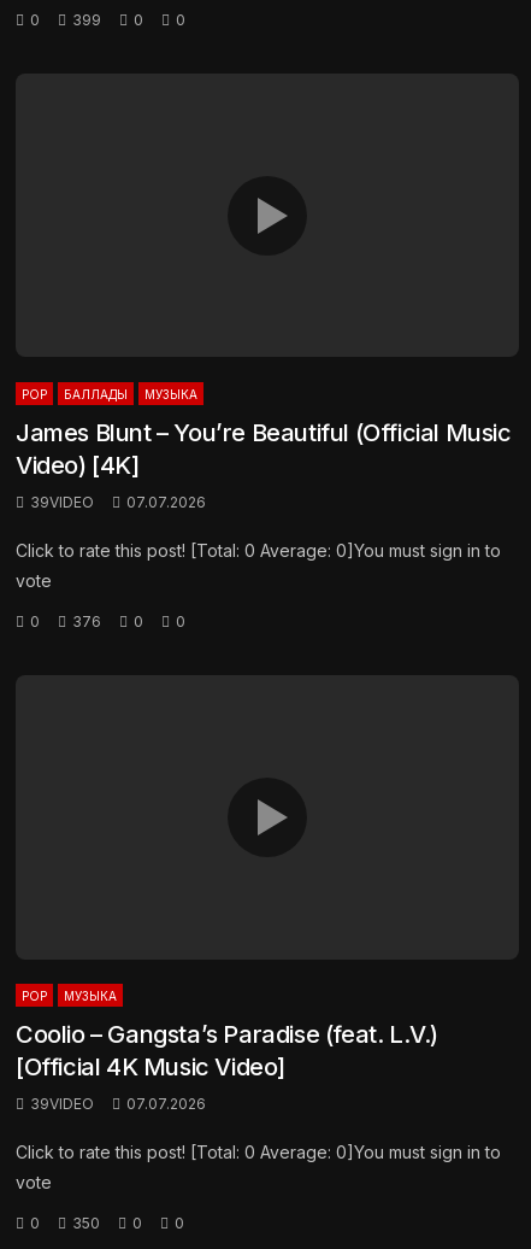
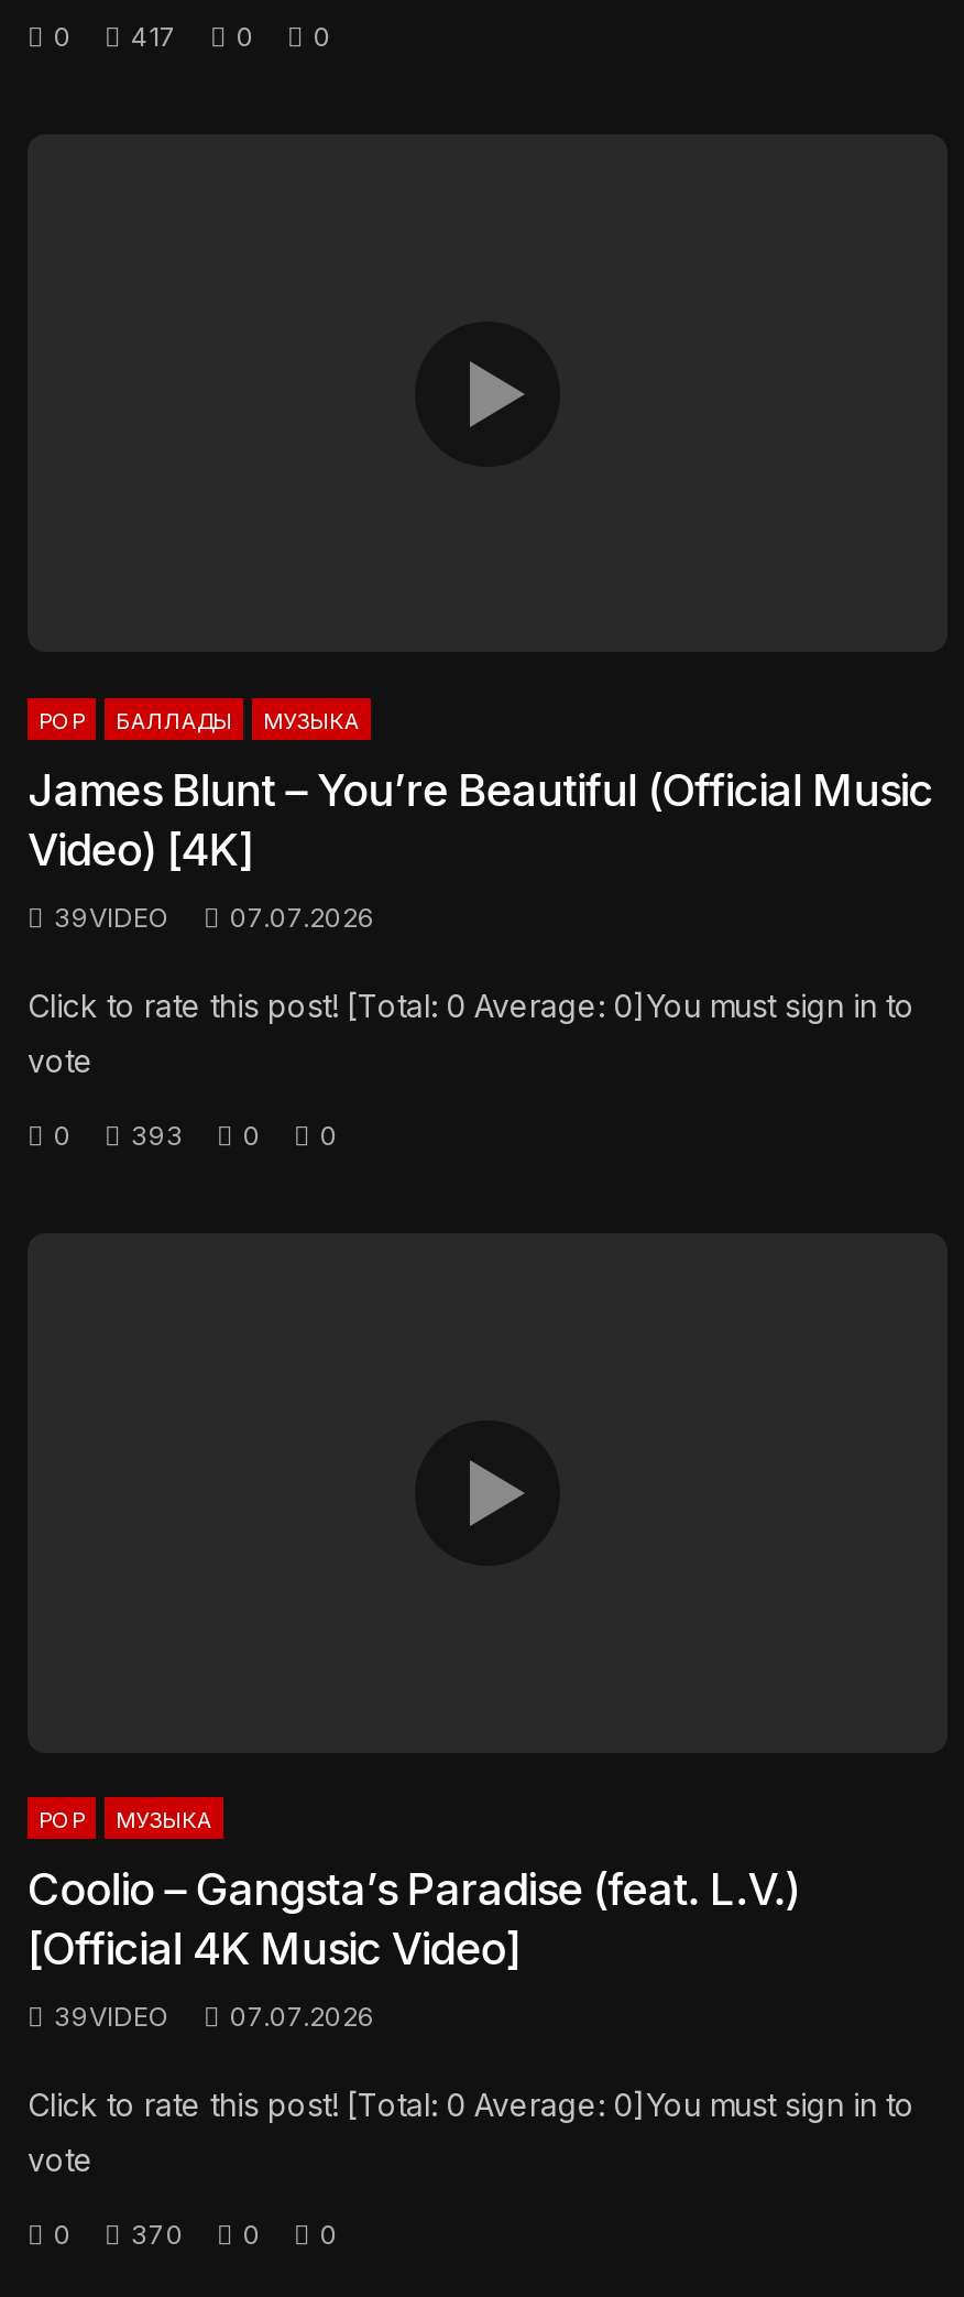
[30,11,185,29] 0 399 0 0 -> [54,19,331,52] 0 417 0 0
[30,612,185,630] 0 376 0 0 -> [54,1119,338,1152] 0 393 0 0
[30,1214,184,1232] 0 350 0 0 -> [54,2218,338,2251] 0 370 0 0

